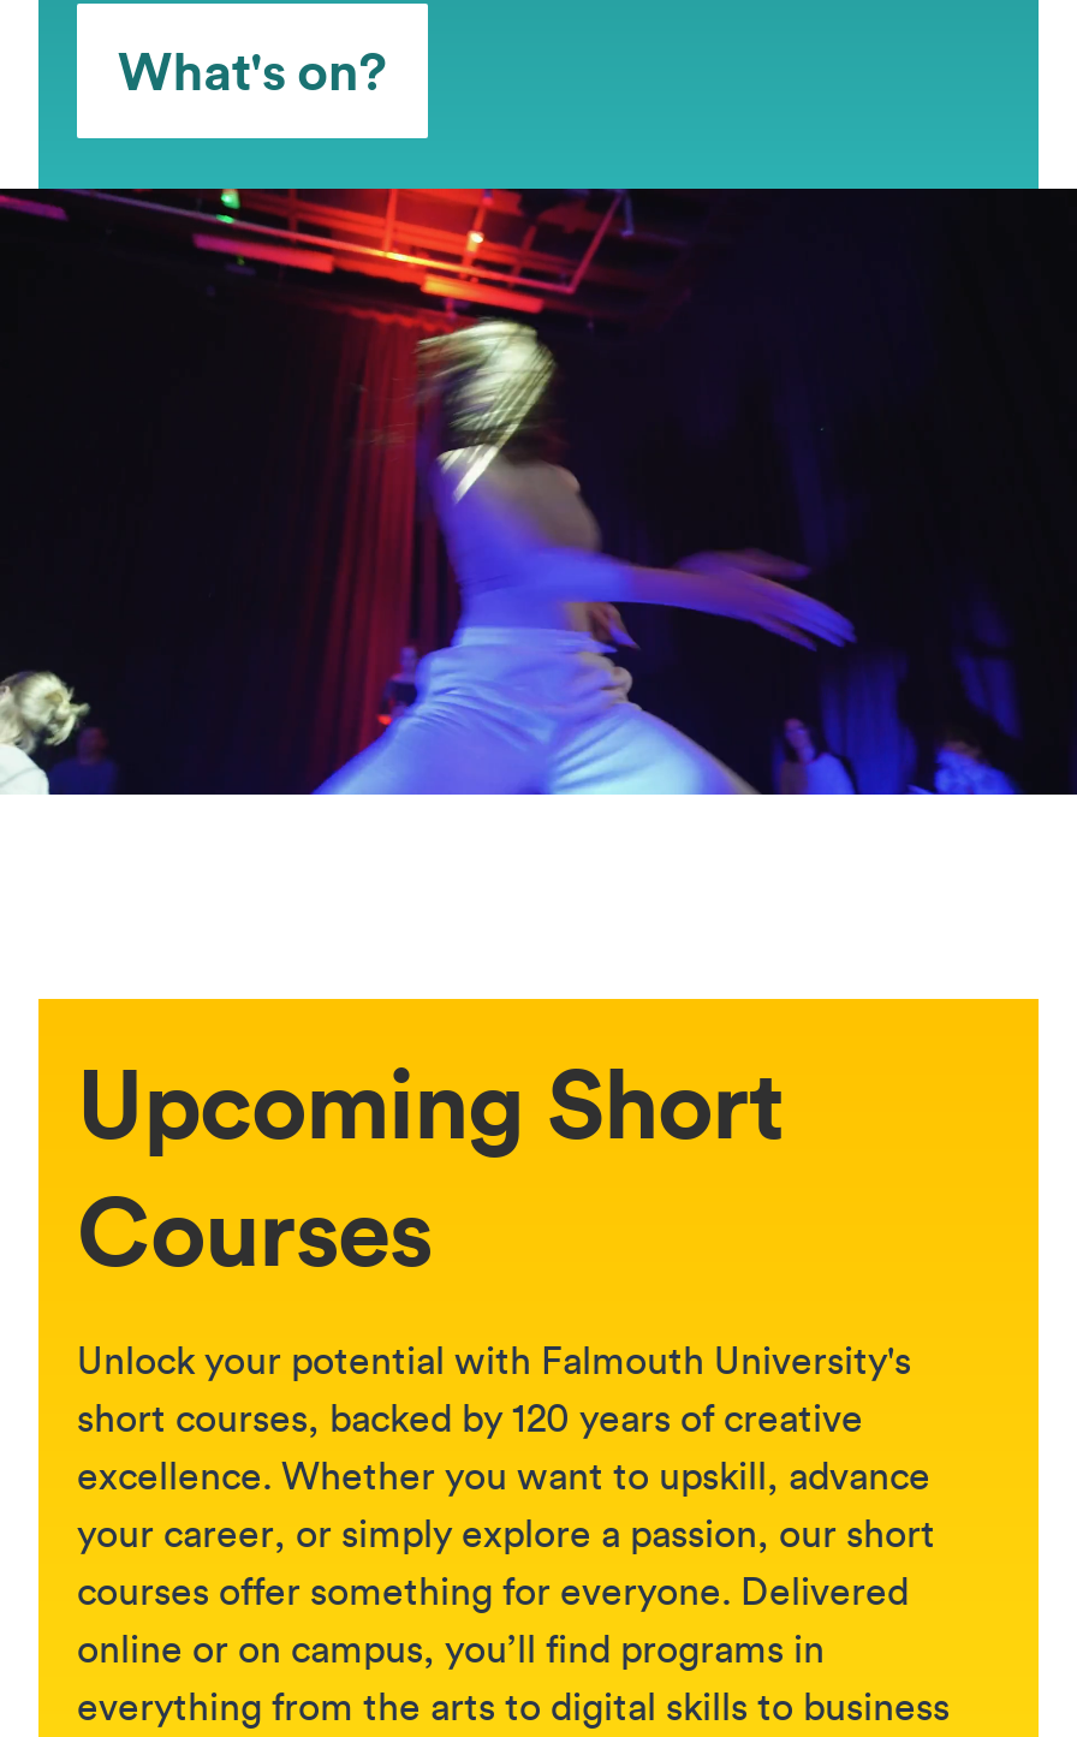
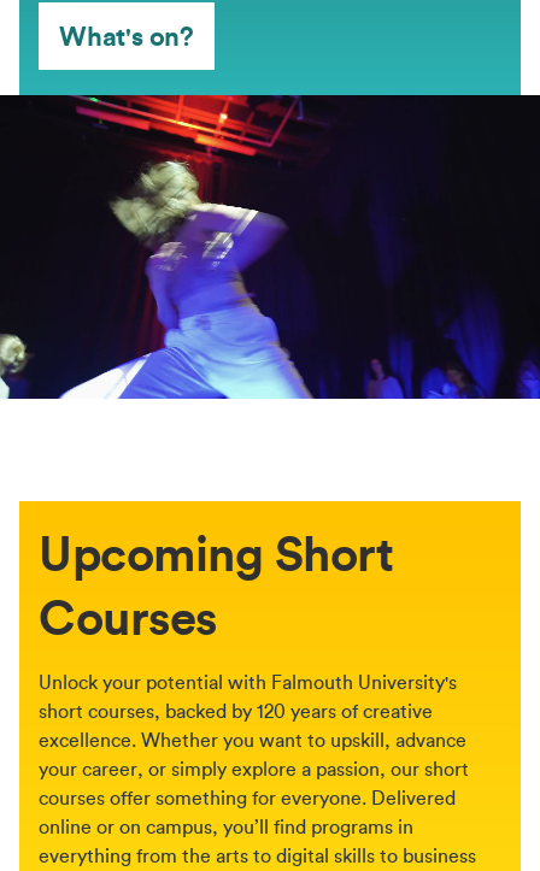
[7,186,1070,797] [image] -> [4,94,536,400] [image]

